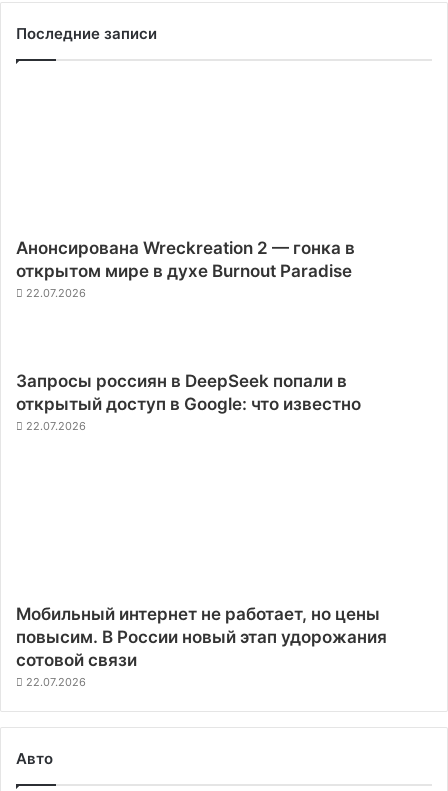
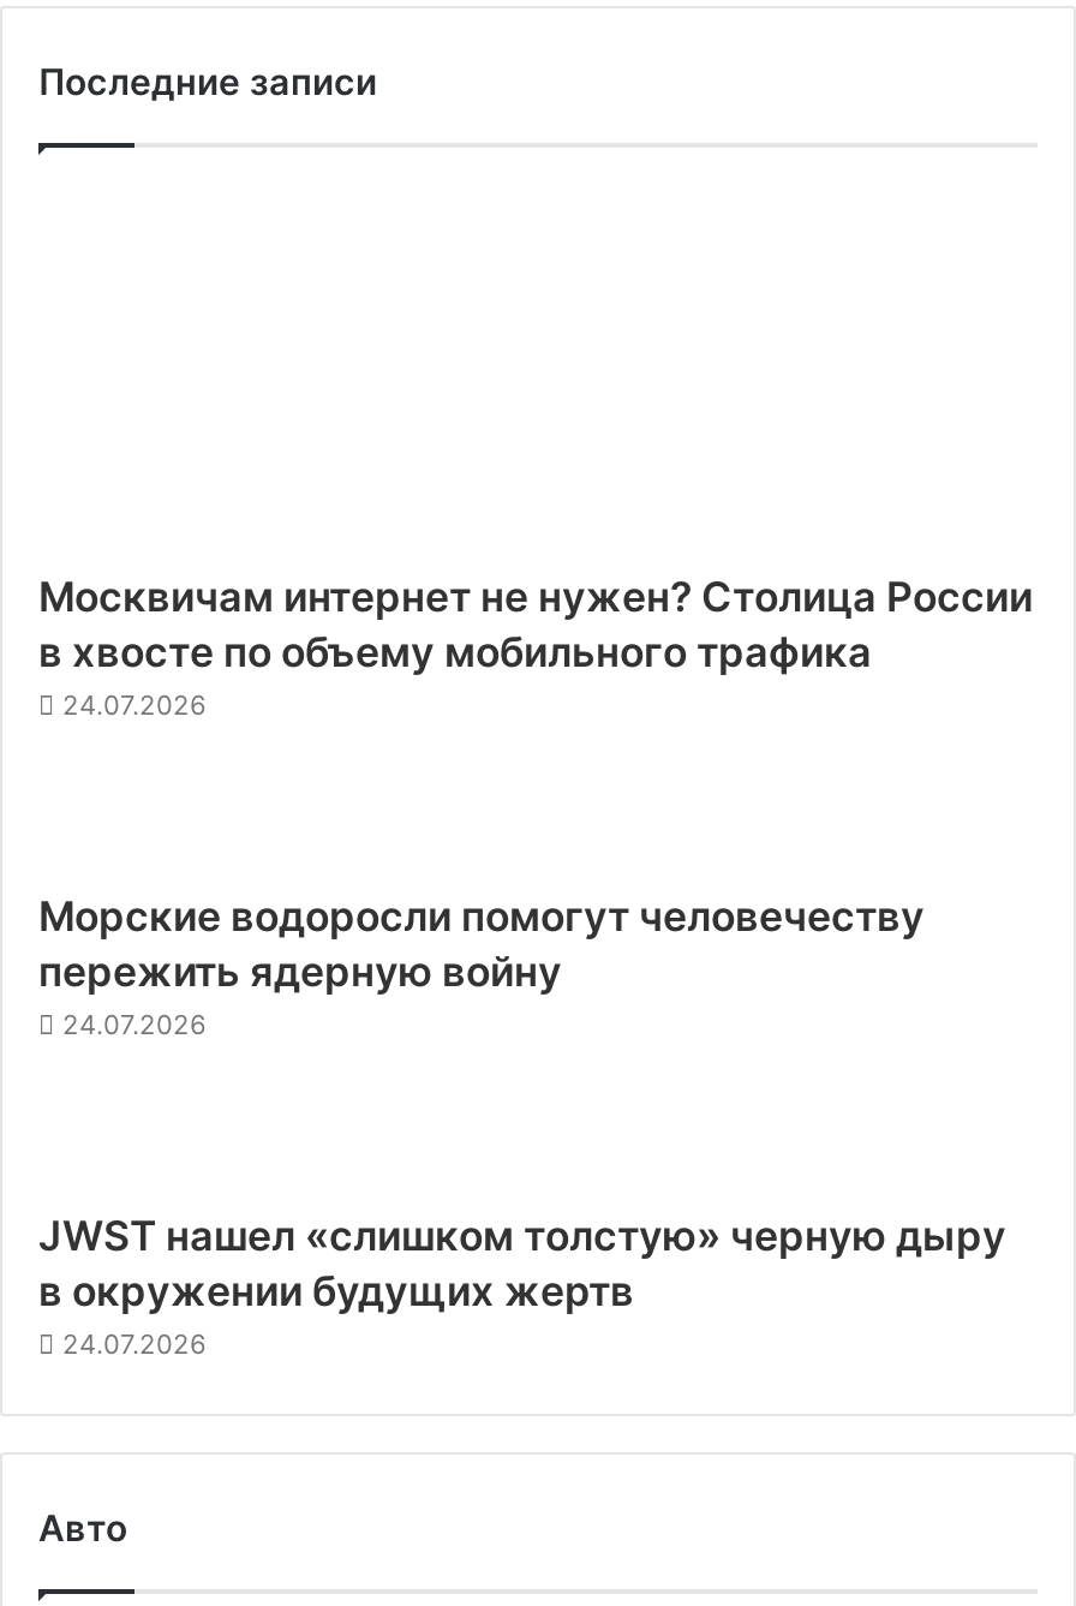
[16,238,355,300] Анонсирована Wreckreation 2 — гонка в | открытом мире в духе Burnout Paradise | 22.07.2026 -> [38,573,1033,722] Москвичам интернет не нужен? Столица России | в хвосте по объему мобильного трафика | 24.07.2026
[16,371,361,433] Запросы россиян в DeepSeek попали в | открытый доступ в Google: что известно | 22.07.2026 -> [38,892,925,1041] Морские водоросли помогут человечеству | пережить ядерную войну | 24.07.2026
[16,604,387,689] Мобильный интернет не работает, но цены | повысим. В России новый этап удорожания | сотовой связи | 22.07.2026 -> [38,1212,1006,1361] JWST нашел «слишком толстую» черную дыру | в окружении будущих жертв | 24.07.2026

